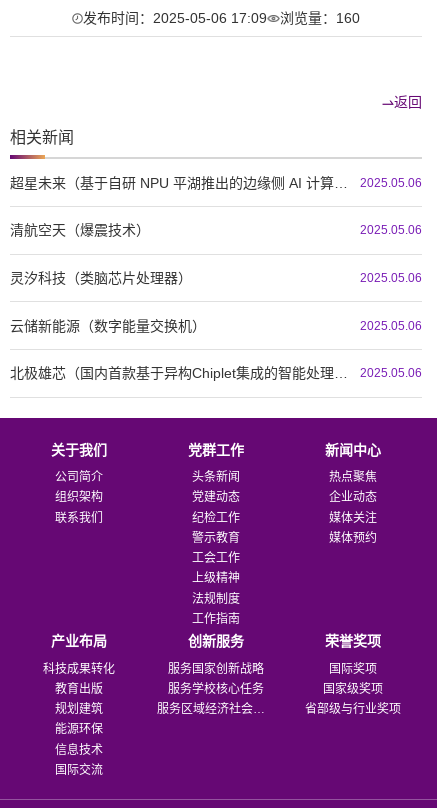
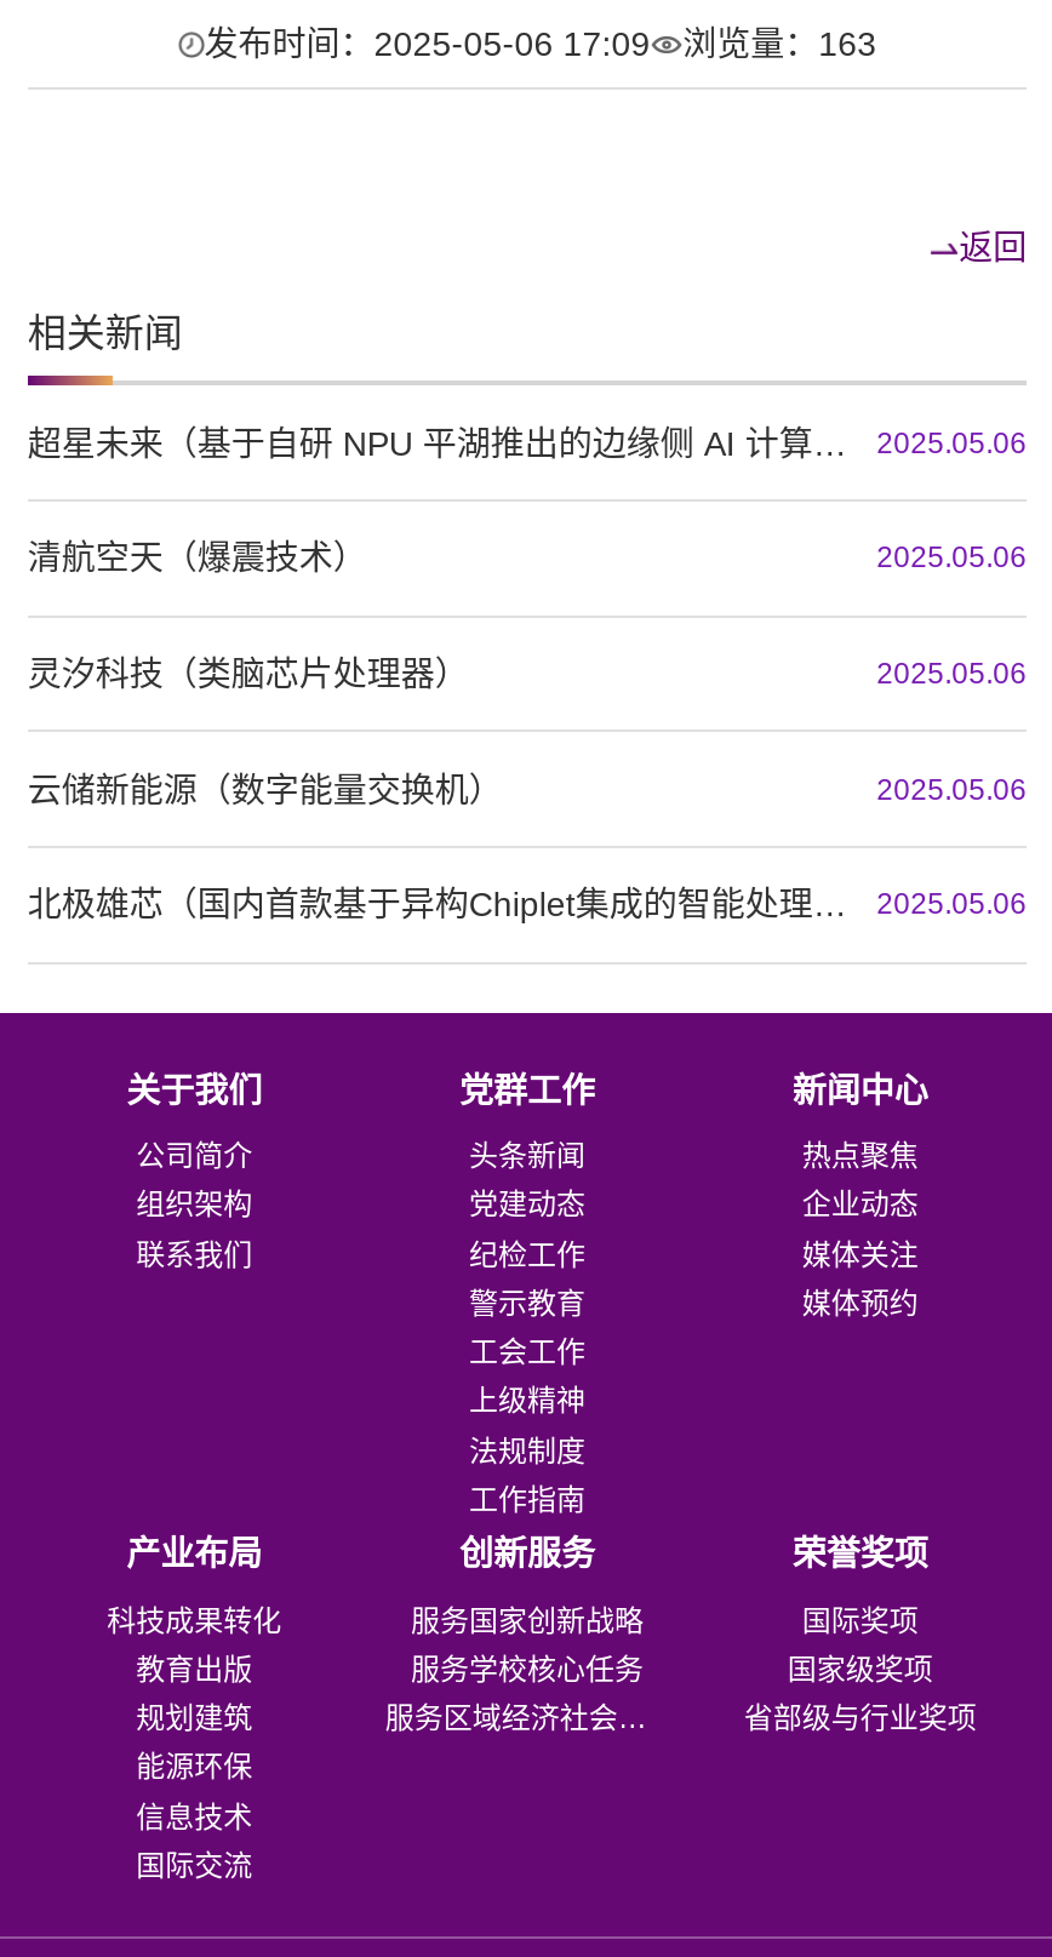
[83,10,360,26] 发布时间：2025-05-06 17:09 浏览量：160 -> [204,25,877,64] 发布时间：2025-05-06 17:09 浏览量：163

